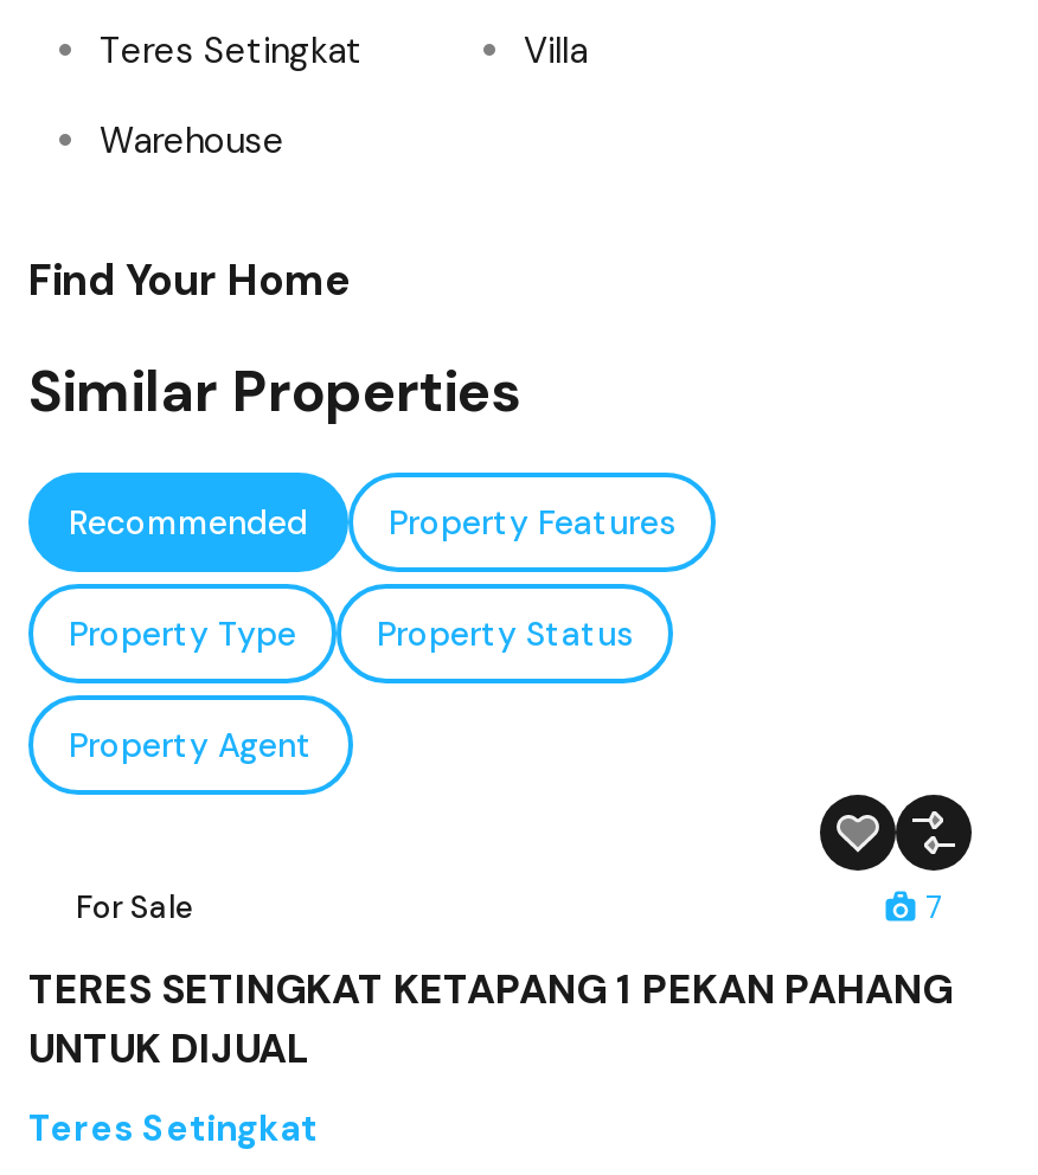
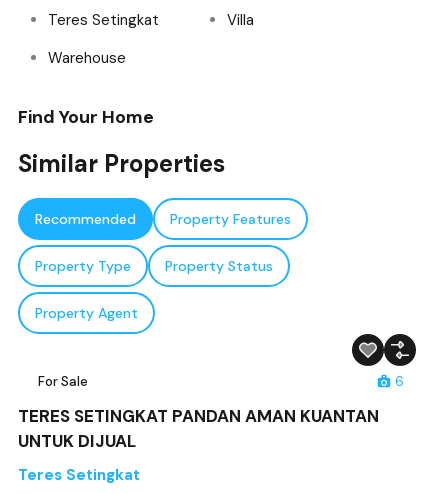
[925,888,942,928] 7 -> [394,373,403,390] 6
[28,963,953,1016] TERES SETINGKAT KETAPANG 1 PEKAN PAHANG -> [18,405,379,427] TERES SETINGKAT PANDAN AMAN KUANTAN

